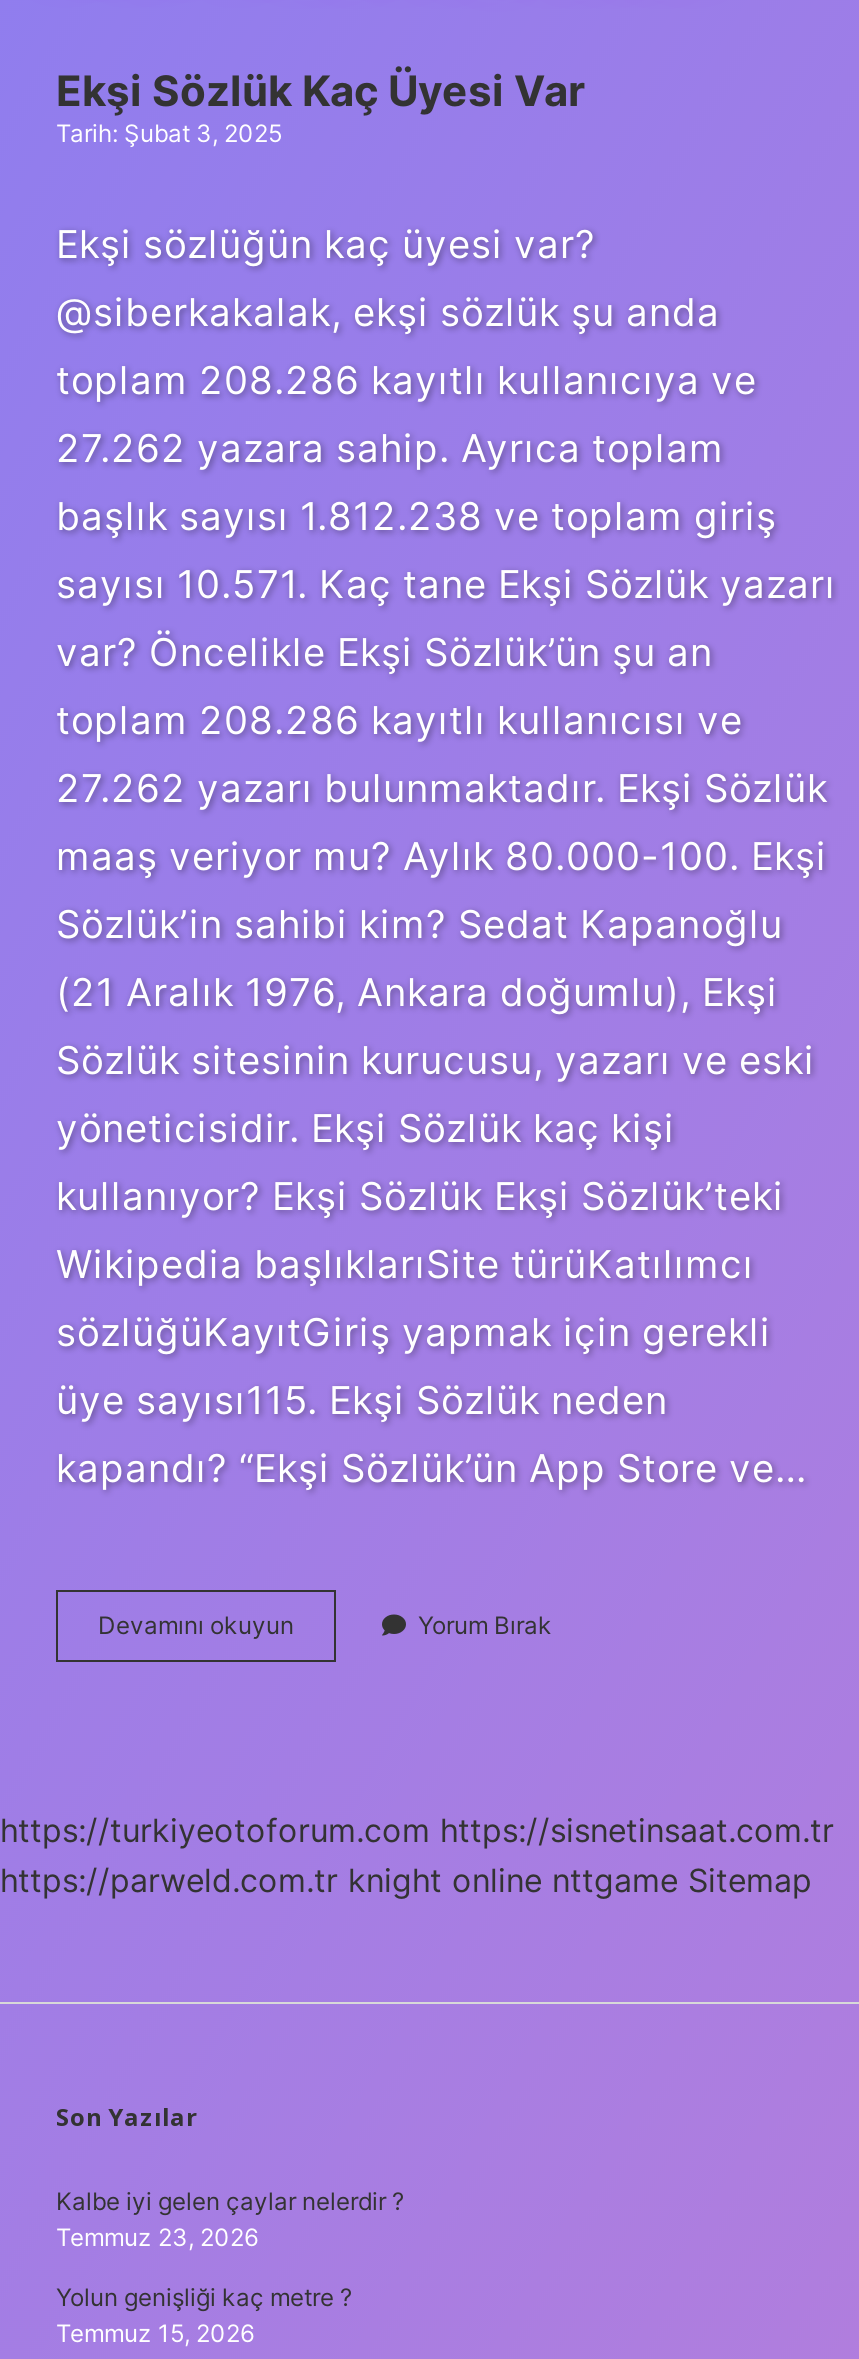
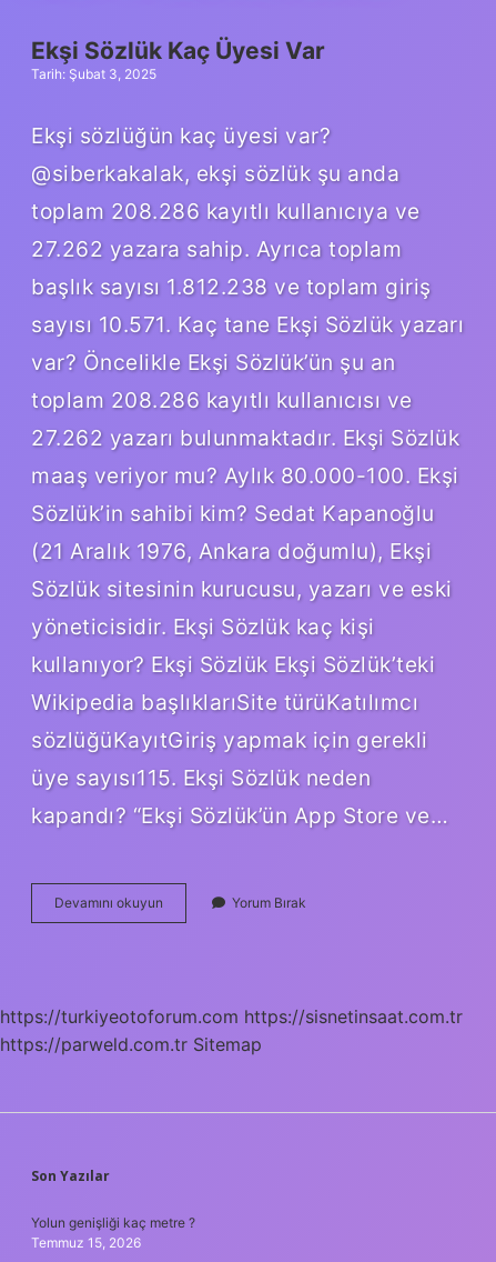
[0,1860,812,1900] https://parweld.com.tr knight online nttgame Sitemap -> [0,1033,262,1055] https://parweld.com.tr Sitemap
[56,2186,404,2252] Kalbe iyi gelen çaylar nelerdir ? | Temmuz 23, 2026 -> none

